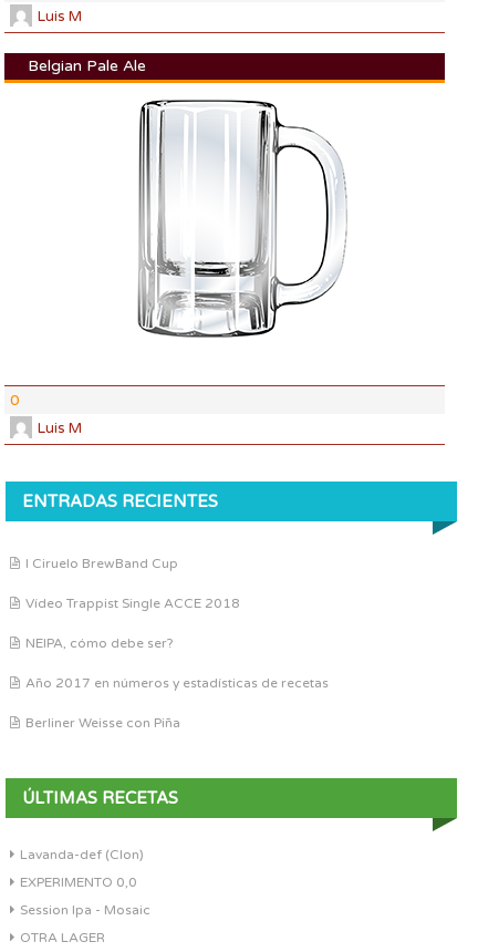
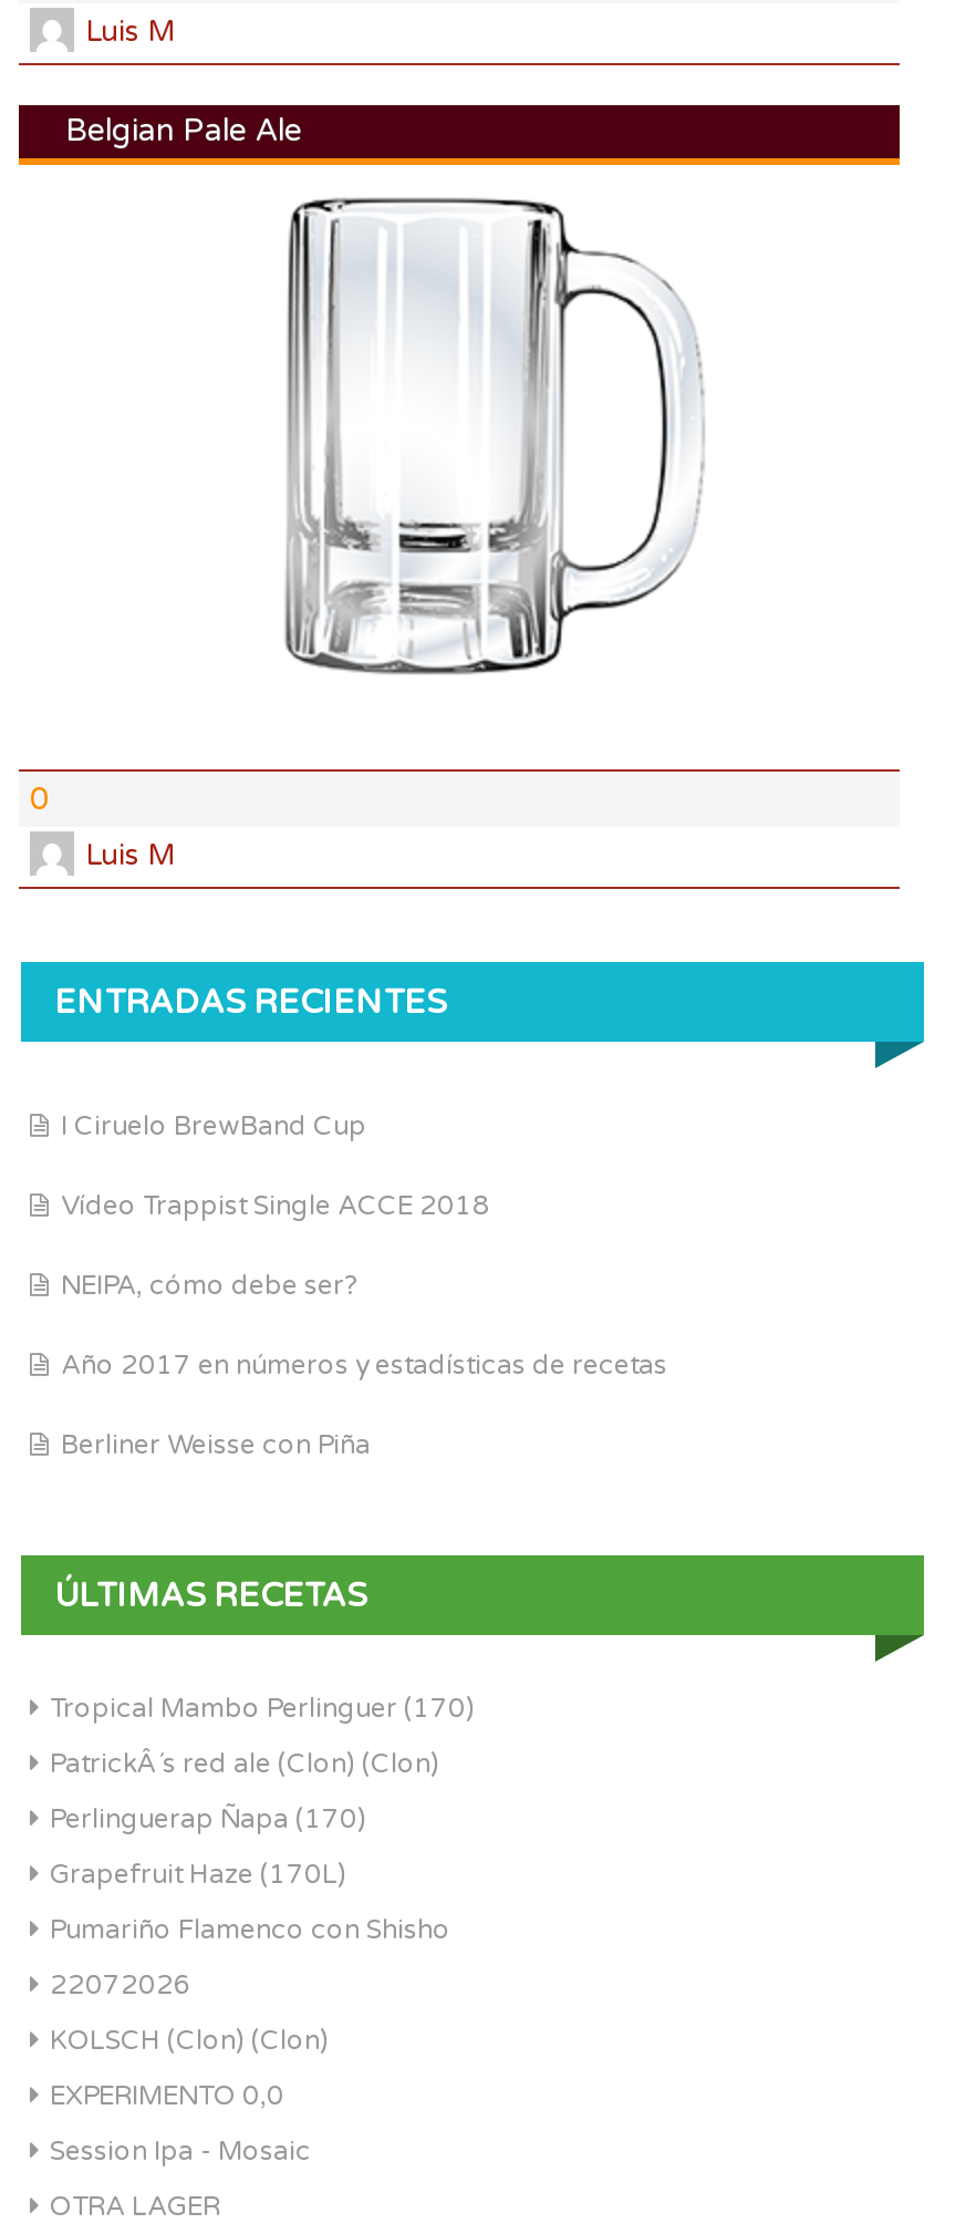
[20,847,144,862] Lavanda-def (Clon) -> [50,1693,475,2056] Tropical Mambo Perlinguer (170) | PatrickÂ´s red ale (Clon) (Clon) | Perlinguerap Ñapa (170) | Grapefruit Haze (170L) | Pumariño Flamenco con Shisho | 22072026 | KOLSCH (Clon) (Clon)

